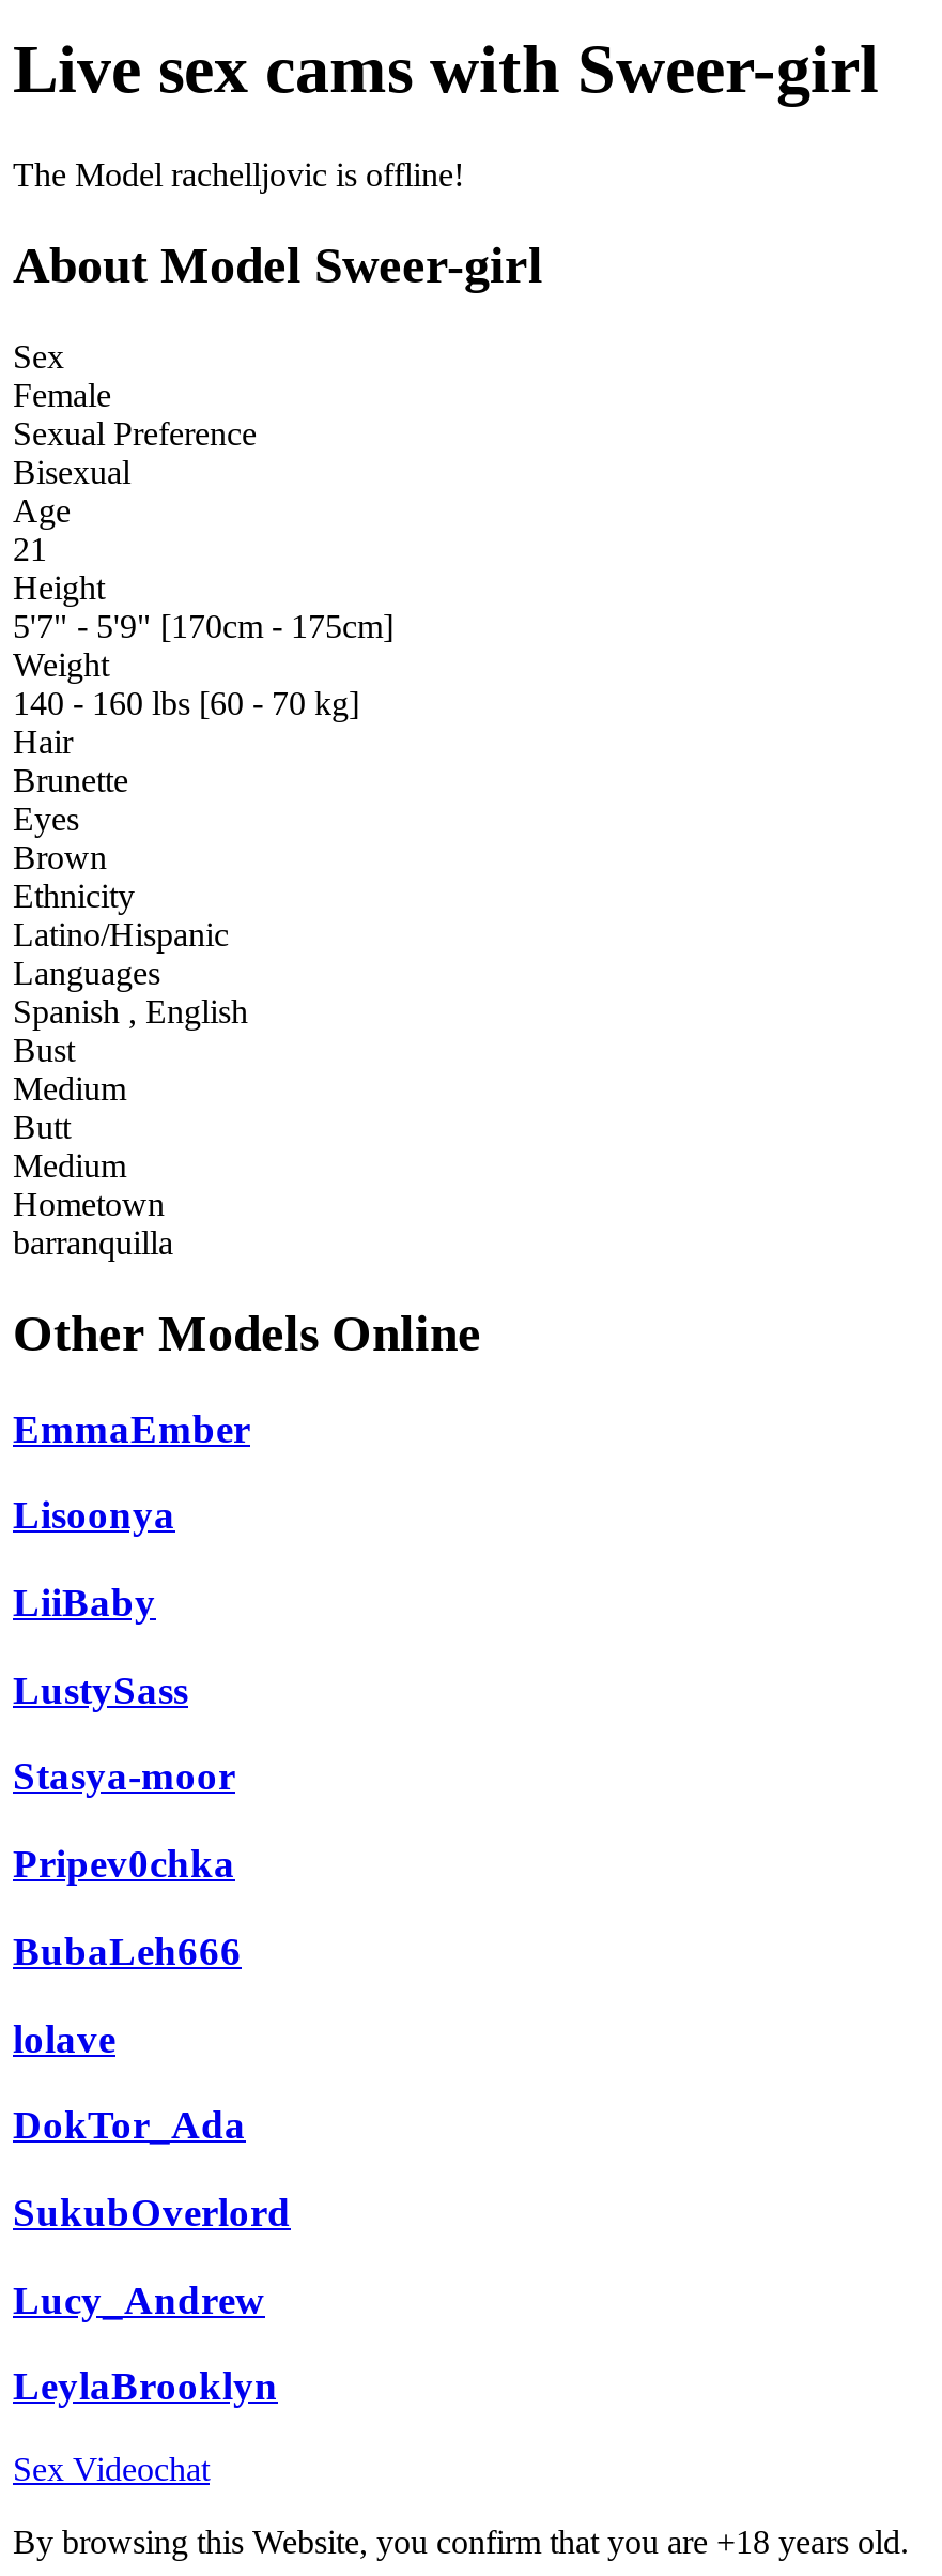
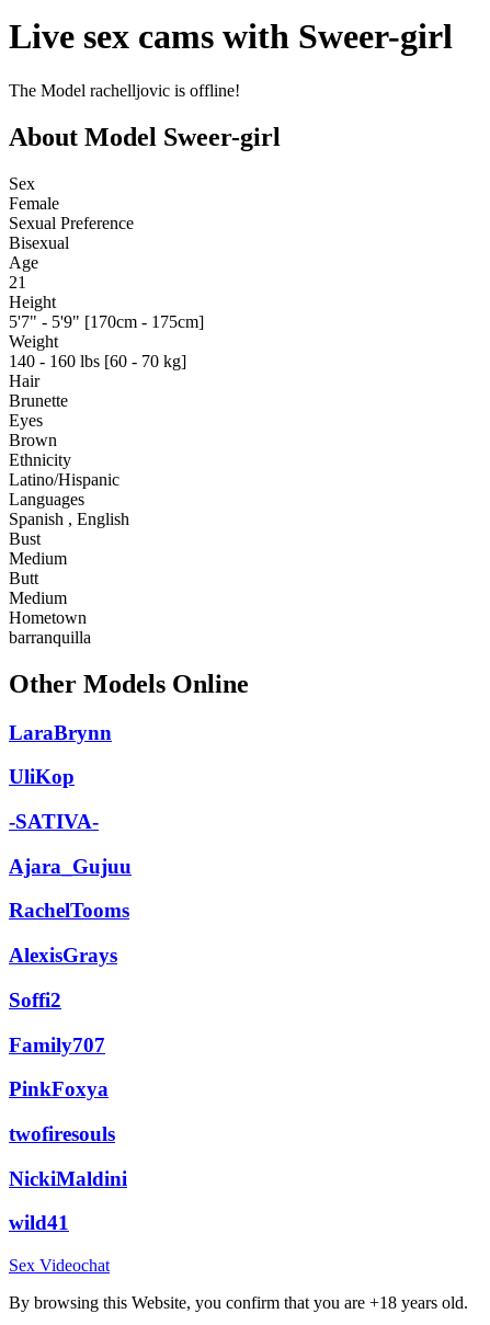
[13,1405,250,1450] EmmaEmber -> [9,721,112,744] LaraBrynn
[13,1492,175,1537] Lisoonya -> [9,765,75,788] UliKop
[13,1579,156,1624] LiiBaby -> [9,810,99,833] -SATIVA-
[13,1667,188,1712] LustySass -> [9,855,132,878] Ajara_Gujuu
[13,1754,235,1799] Stasya-moor -> [9,899,129,922] RachelTooms
[13,1841,235,1886] Pripev0chka -> [9,944,117,967] AlexisGrays
[13,1928,242,1973] BubaLeh666 -> [9,988,61,1011] Soffi2
[13,2015,115,2060] lolave -> [9,1033,105,1056] Family707
[13,2102,246,2147] DokTor_Ada -> [9,1078,109,1101] PinkFoxya
[13,2190,291,2235] SukubOverlord -> [9,1122,115,1145] twofiresouls
[13,2277,265,2322] Lucy_Andrew -> [9,1167,127,1190] NickiMaldini
[13,2364,278,2409] LeylaBrooklyn -> [9,1211,69,1234] wild41

